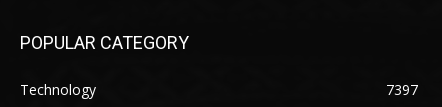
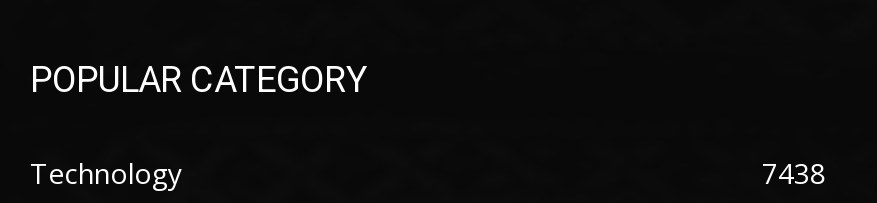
[386,80,418,99] 7397 -> [762,153,826,191] 7438

